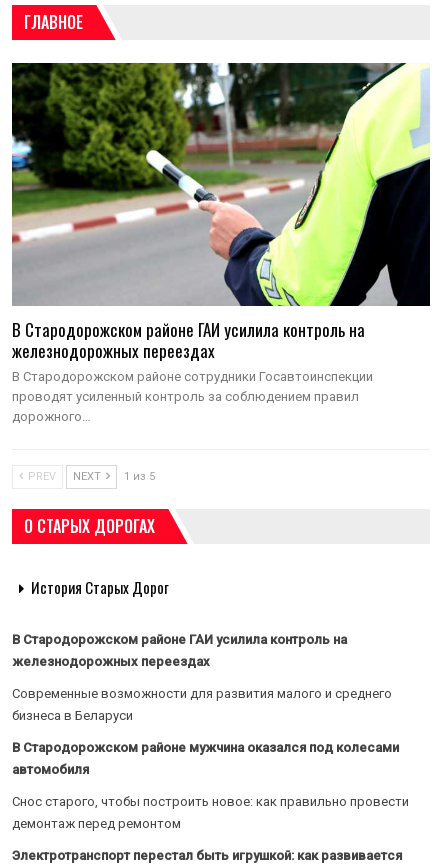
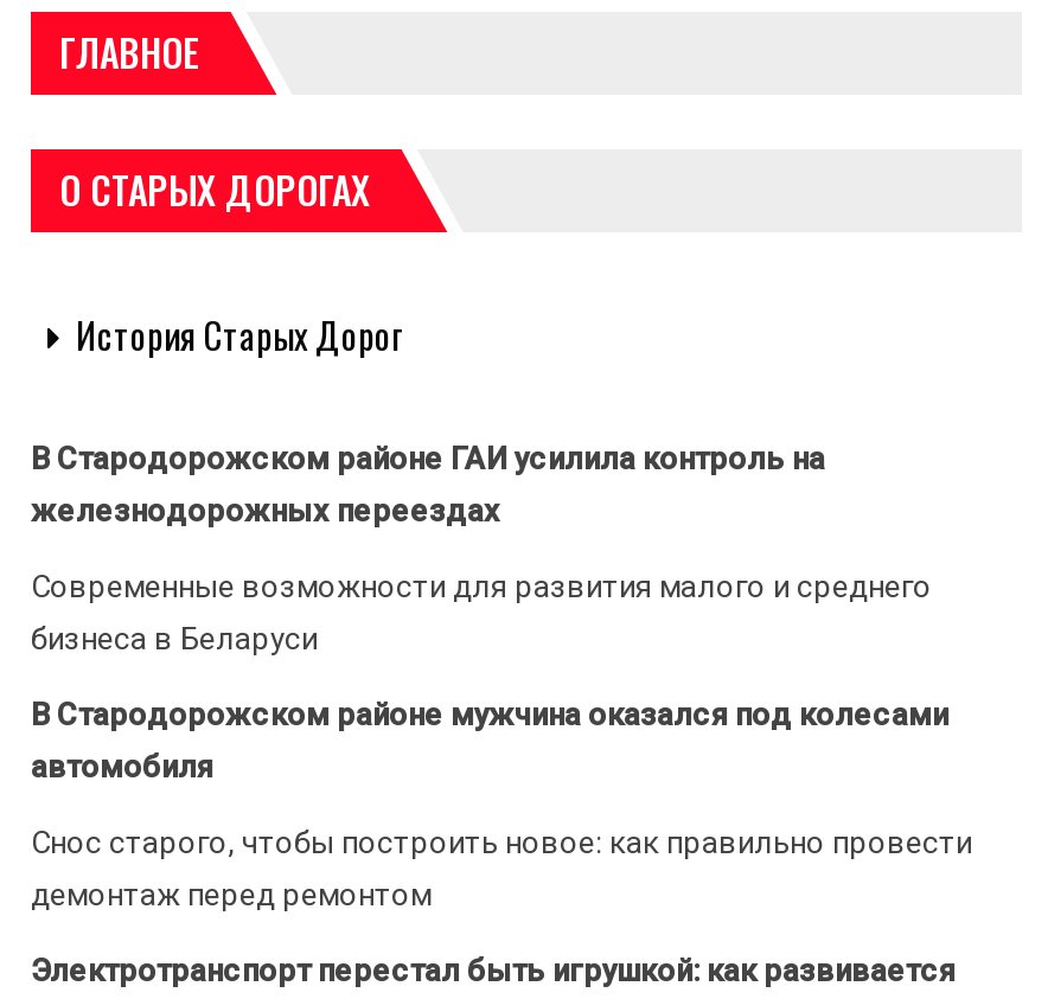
[11,62,431,424] [image] | В Стародорожском районе ГАИ усилила контроль на | железнодорожных переездах | В Стародорожском районе сотрудники Госавтоинспекции | проводят усиленный контроль за соблюдением правил | дорожного… -> none
[25,470,155,483] PREV | NEXT | 1 из 5 -> none

